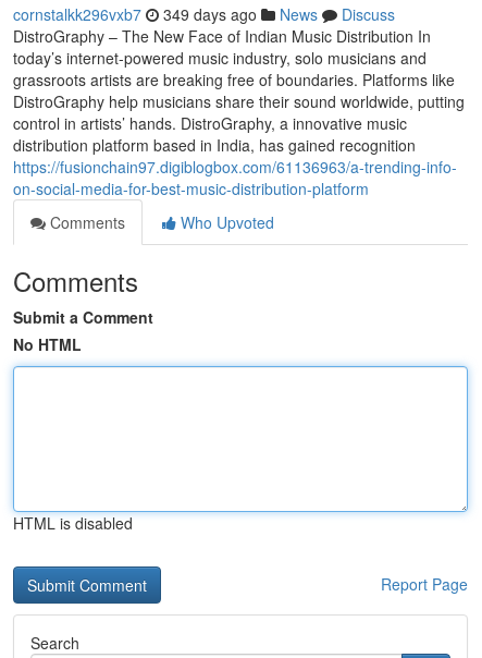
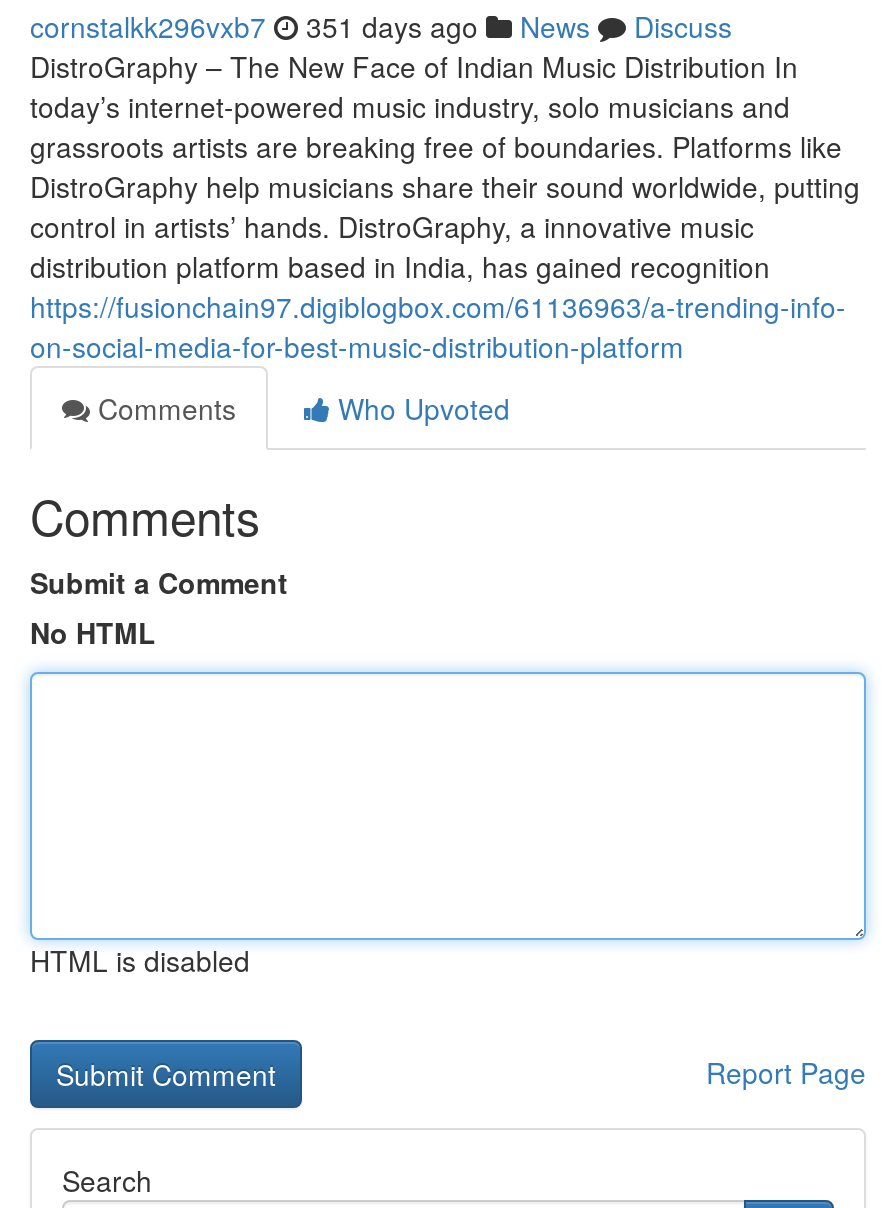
[13,3,395,25] cornstalkk296vxb7 349 days ago News Discuss -> [30,6,732,46] cornstalkk296vxb7 351 days ago News Discuss

